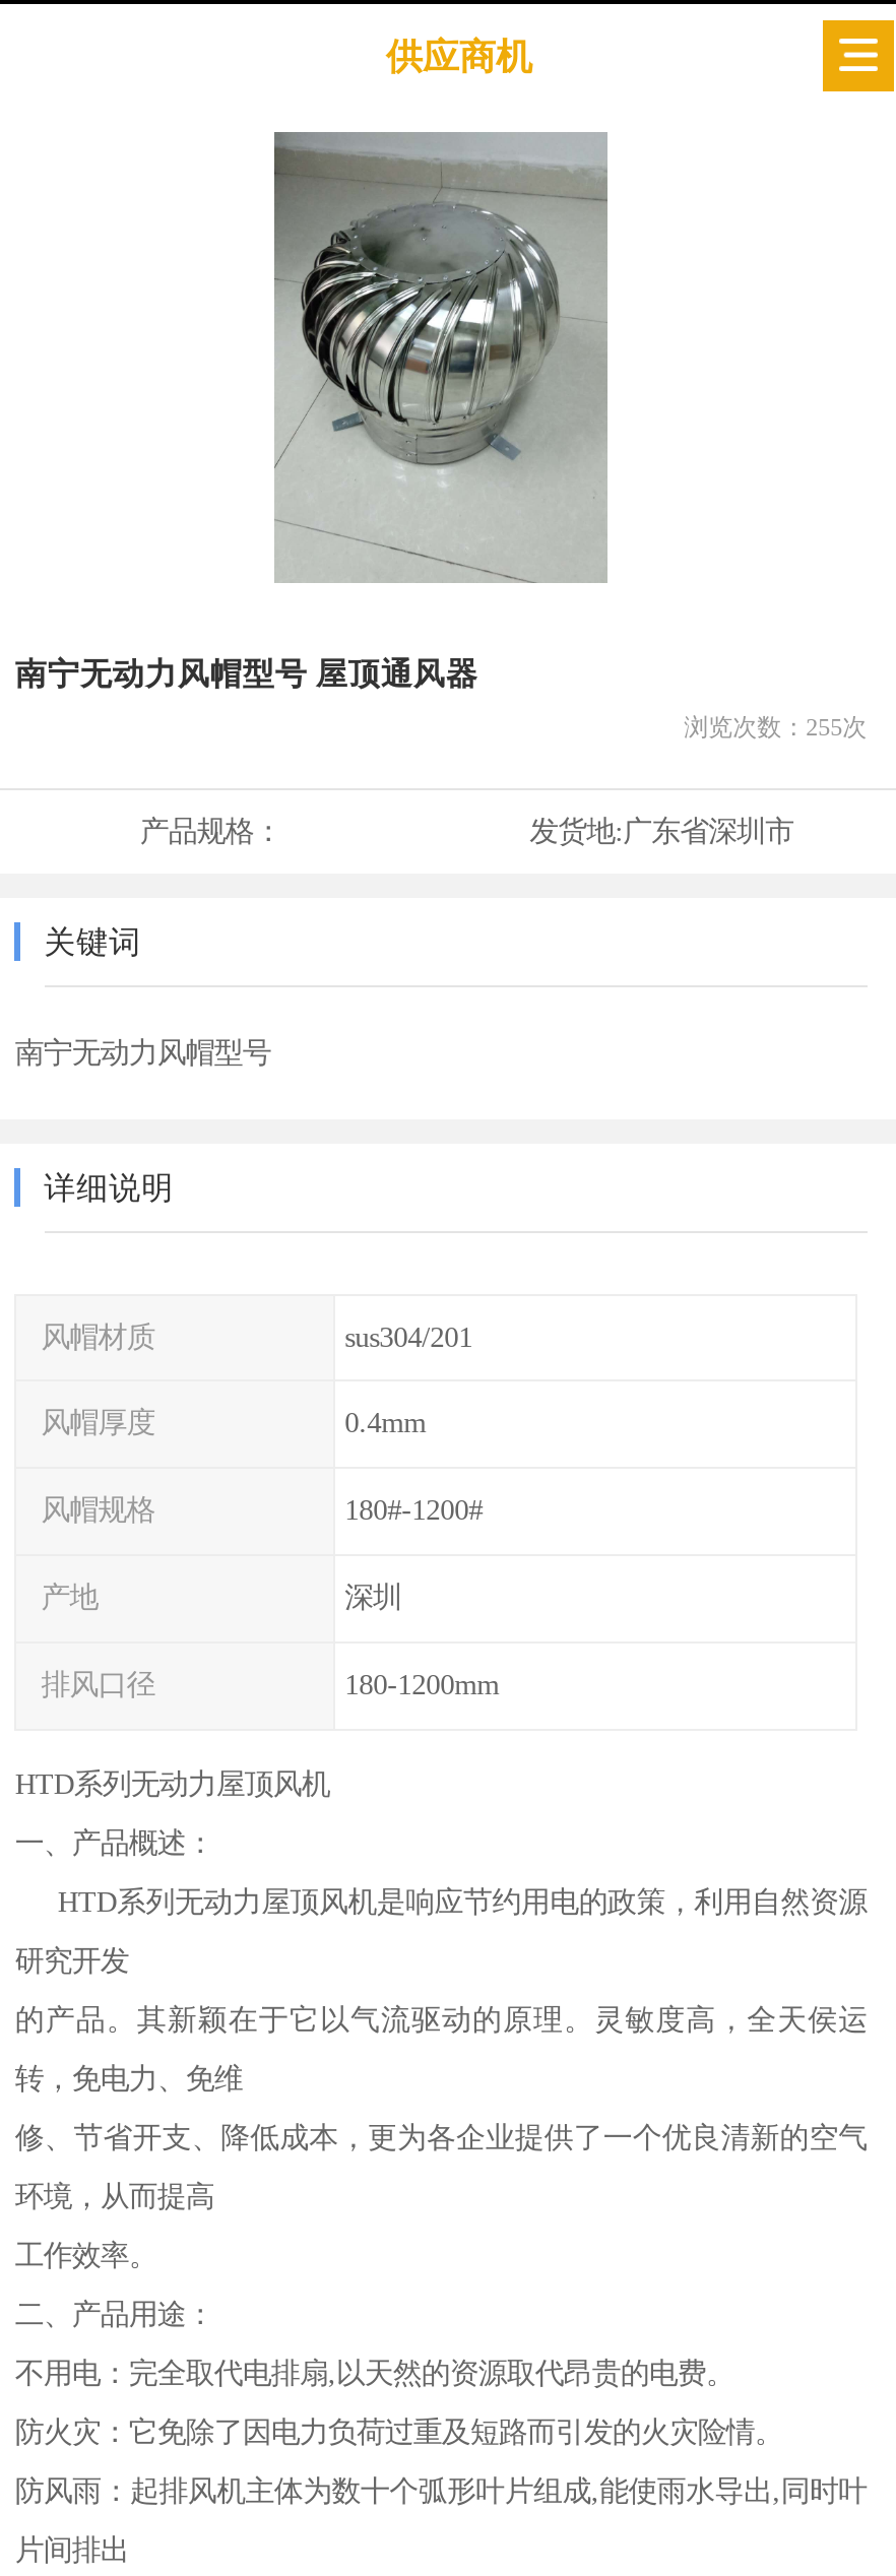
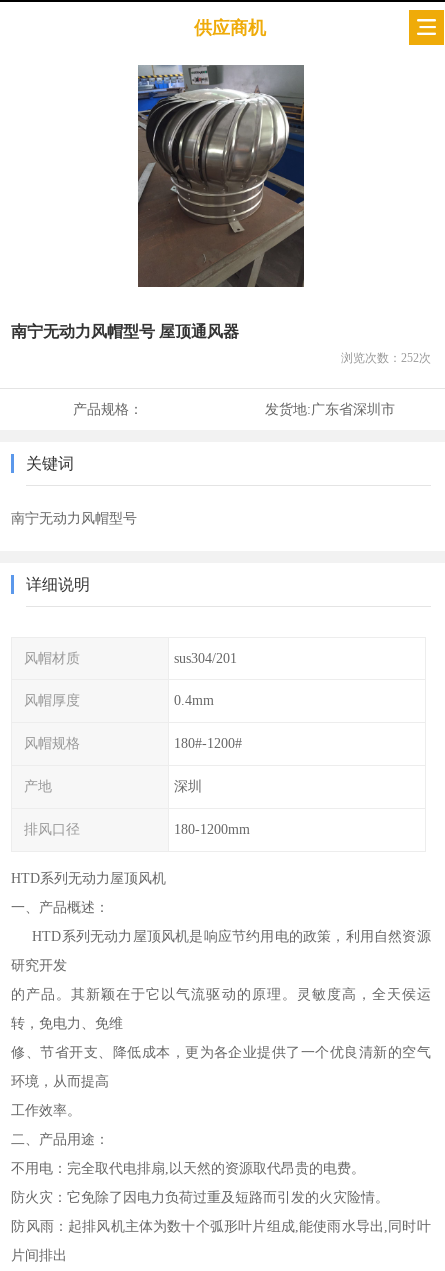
[272,132,610,583] [image] -> [137,65,305,287] [image]
[684,712,867,741] 浏览次数：255次 -> [341,351,431,365] 浏览次数：252次

